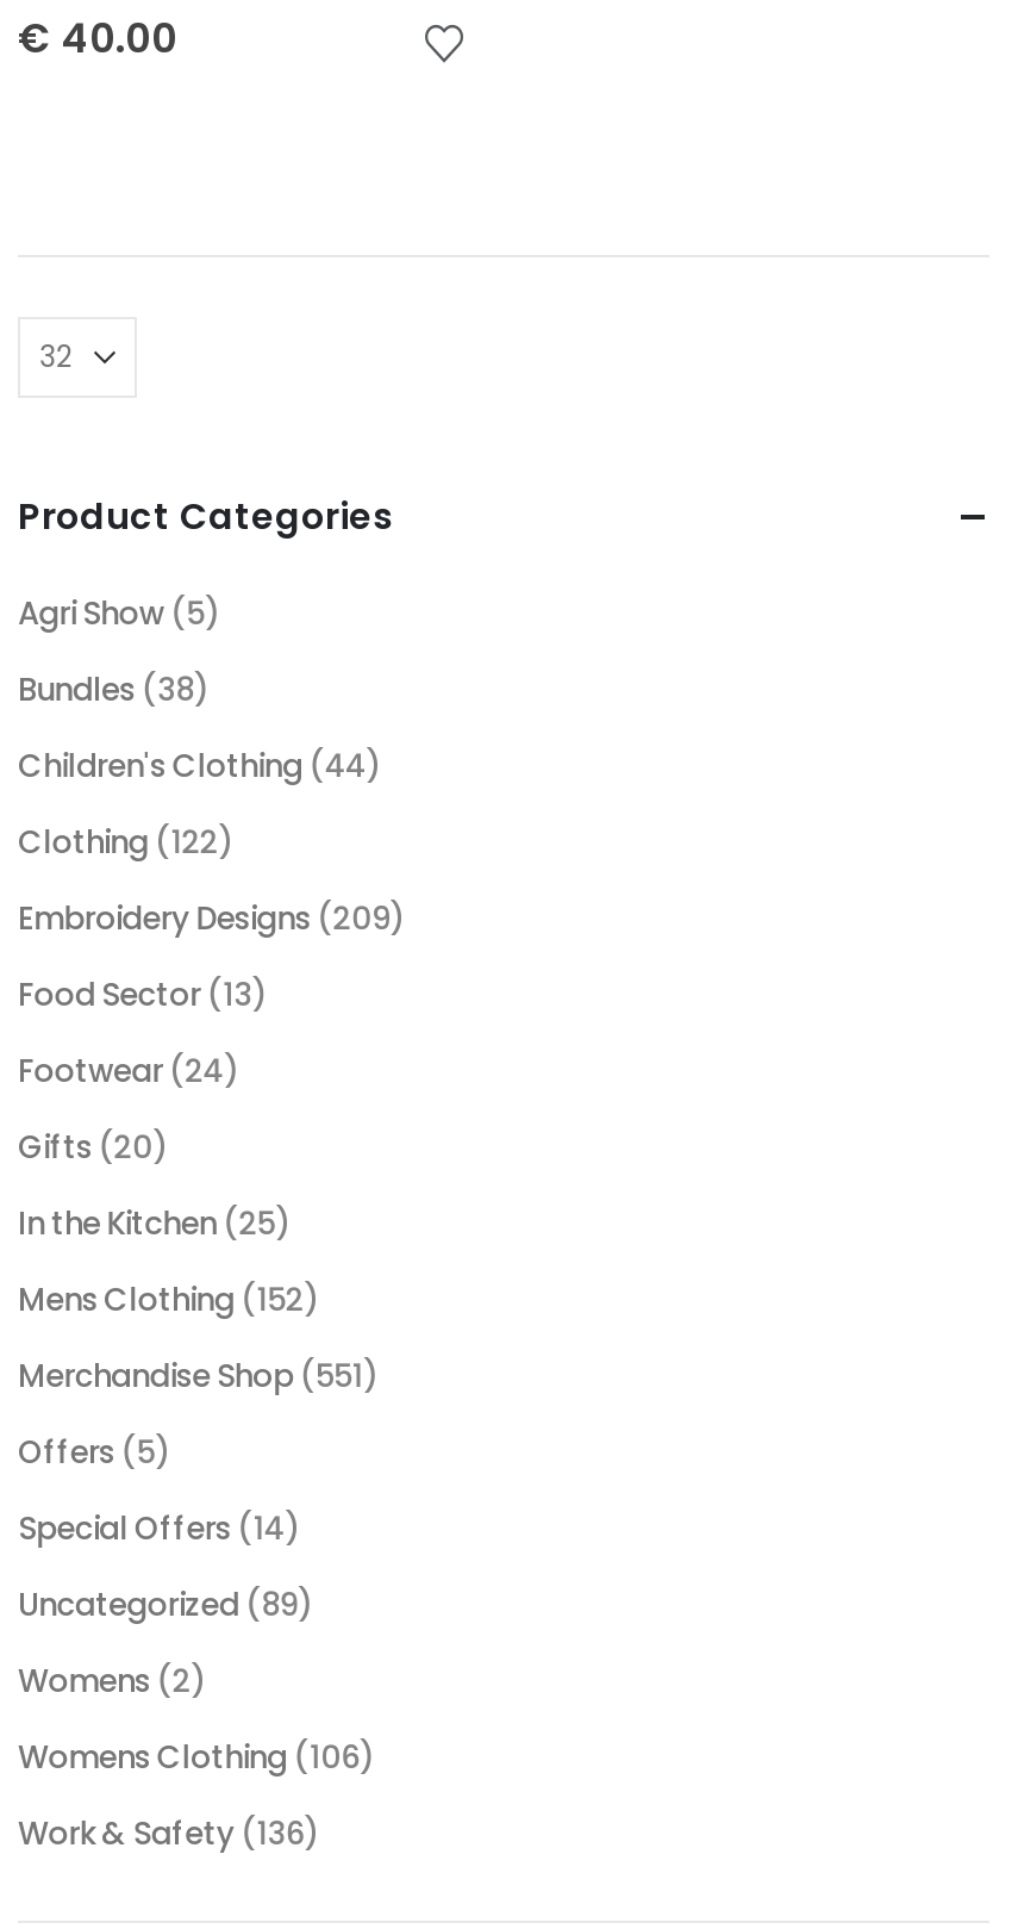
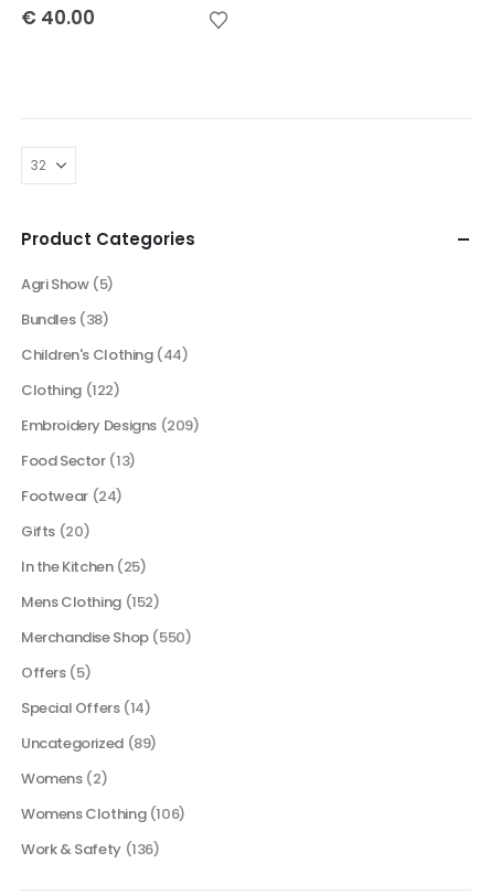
[18,1353,376,1398] Merchandise Shop (551) -> [21,627,191,648] Merchandise Shop (550)

